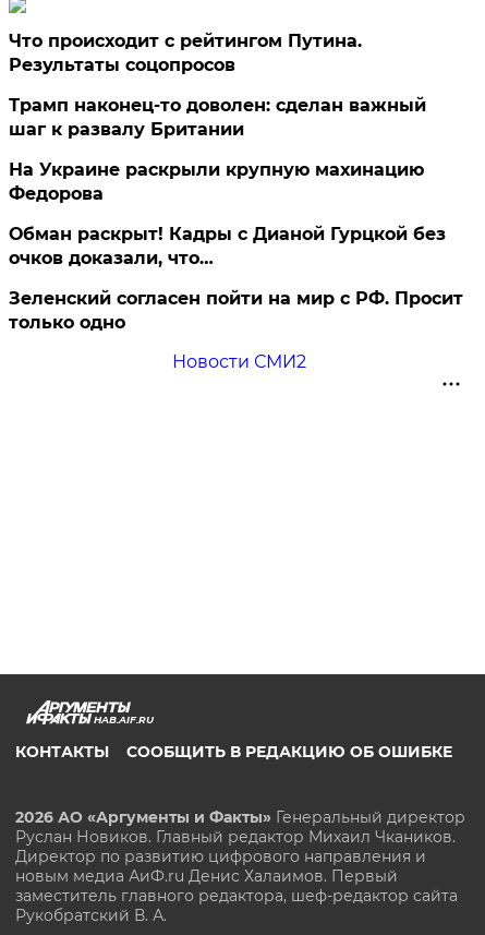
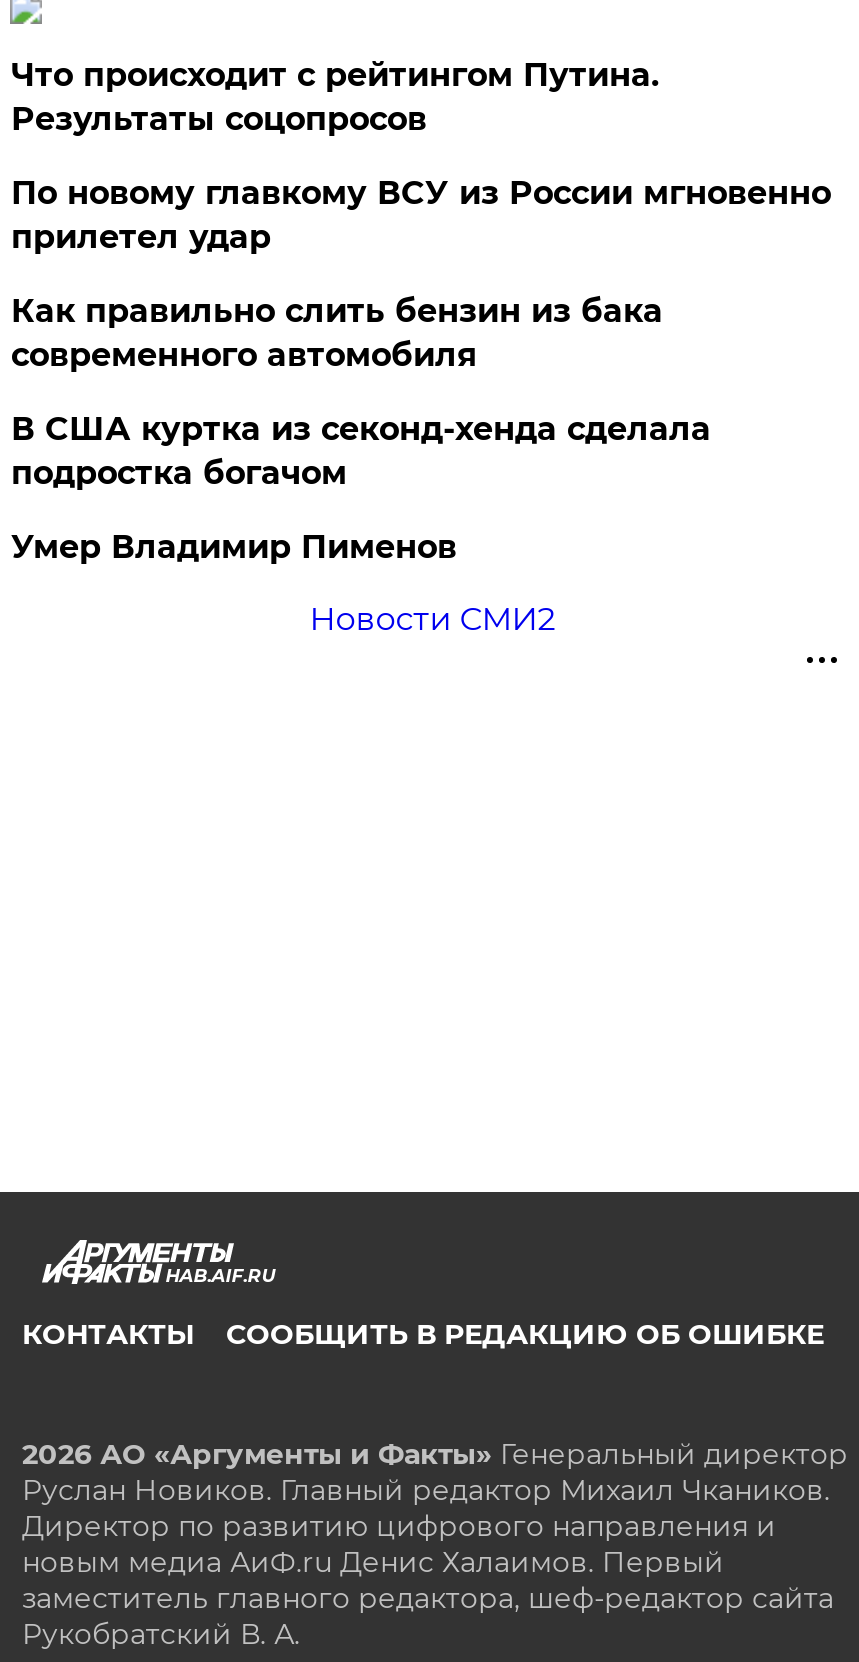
[9,95,427,140] Трамп наконец-то доволен: сделан важный | шаг к развалу Британии -> [11,174,831,256] По новому главкому ВСУ из России мгновенно | прилетел удар
[9,159,424,204] На Украине раскрыли крупную махинацию | Федорова -> [11,292,663,374] Как правильно слить бензин из бака | современного автомобиля
[9,224,446,268] Обман раскрыт! Кадры с Дианой Гурцкой без | очков доказали, что… -> [11,410,711,492] В США куртка из секонд-хенда сделала | подростка богачом
[9,288,464,333] Зеленский согласен пойти на мир с РФ. Просит | только одно -> [11,528,457,566] Умер Владимир Пименов

